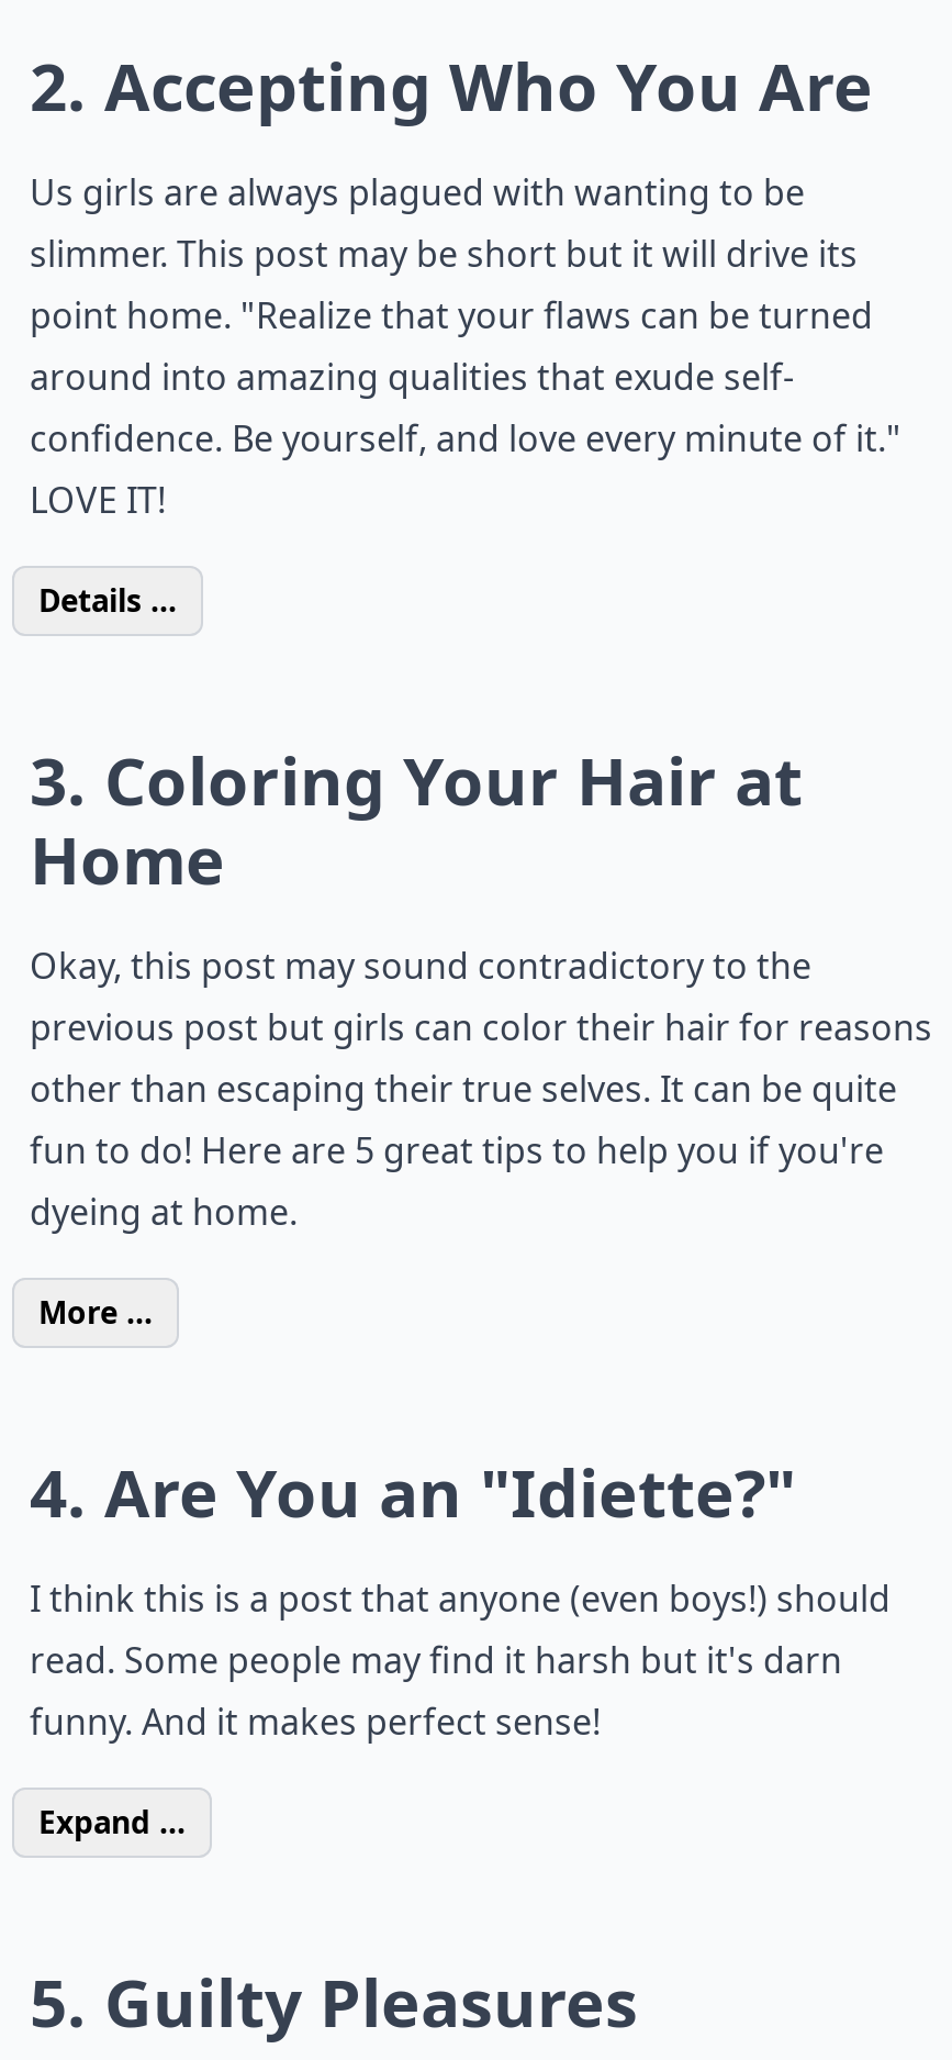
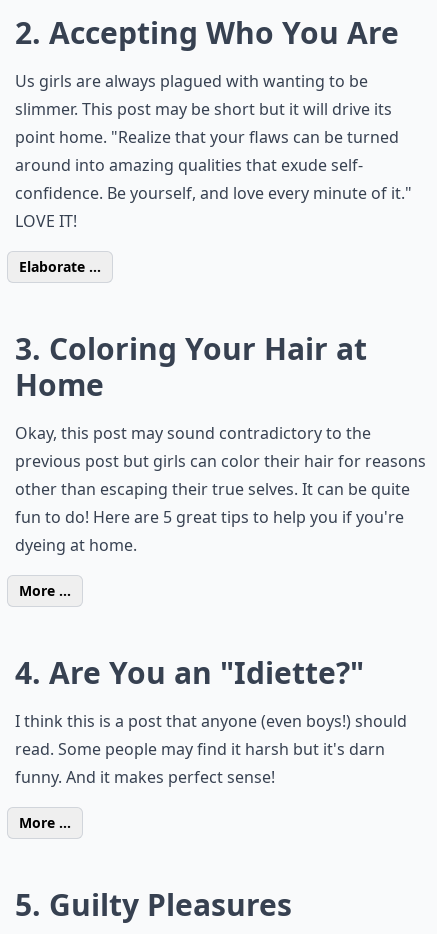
[38,579,177,621] Details ... -> [19,257,101,276] Elaborate ...
[38,1801,186,1842] Expand ... -> [19,813,71,832] More ...

